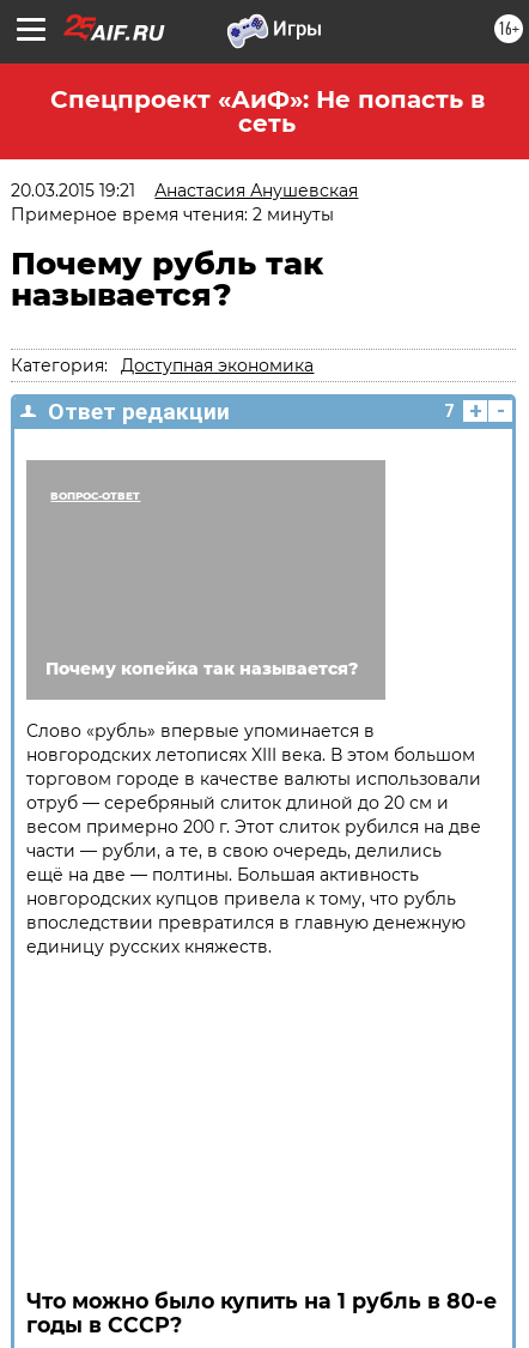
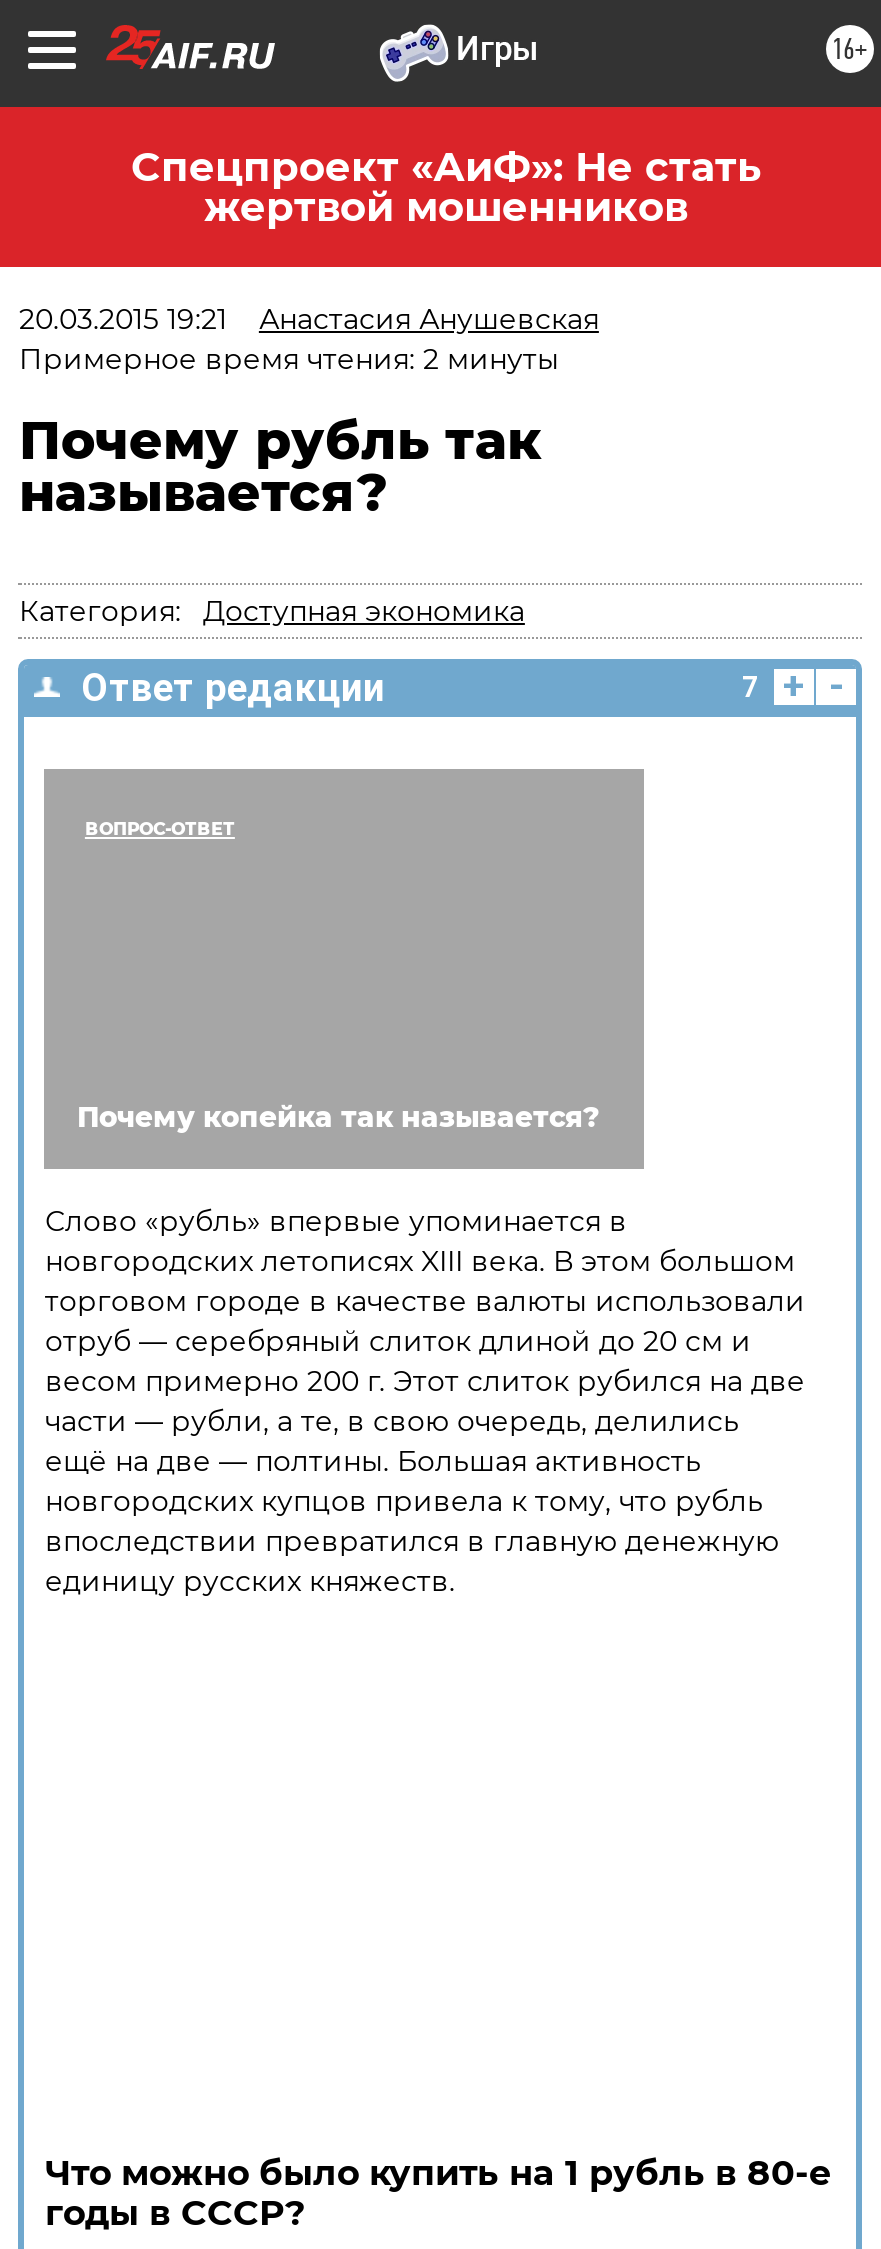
[50,85,484,138] Спецпроект «АиФ»: Не попасть в | сеть -> [131,143,761,231] Спецпроект «АиФ»: Не стать | жертвой мошенников

